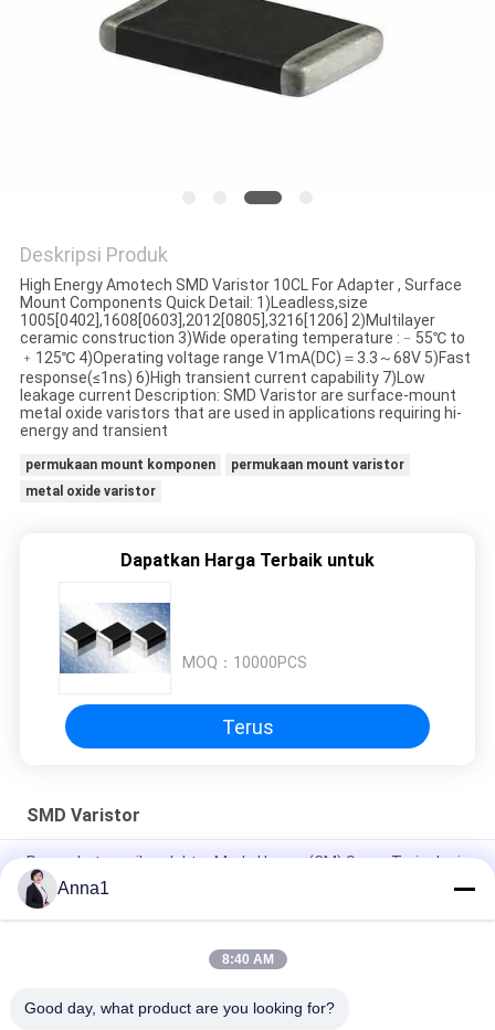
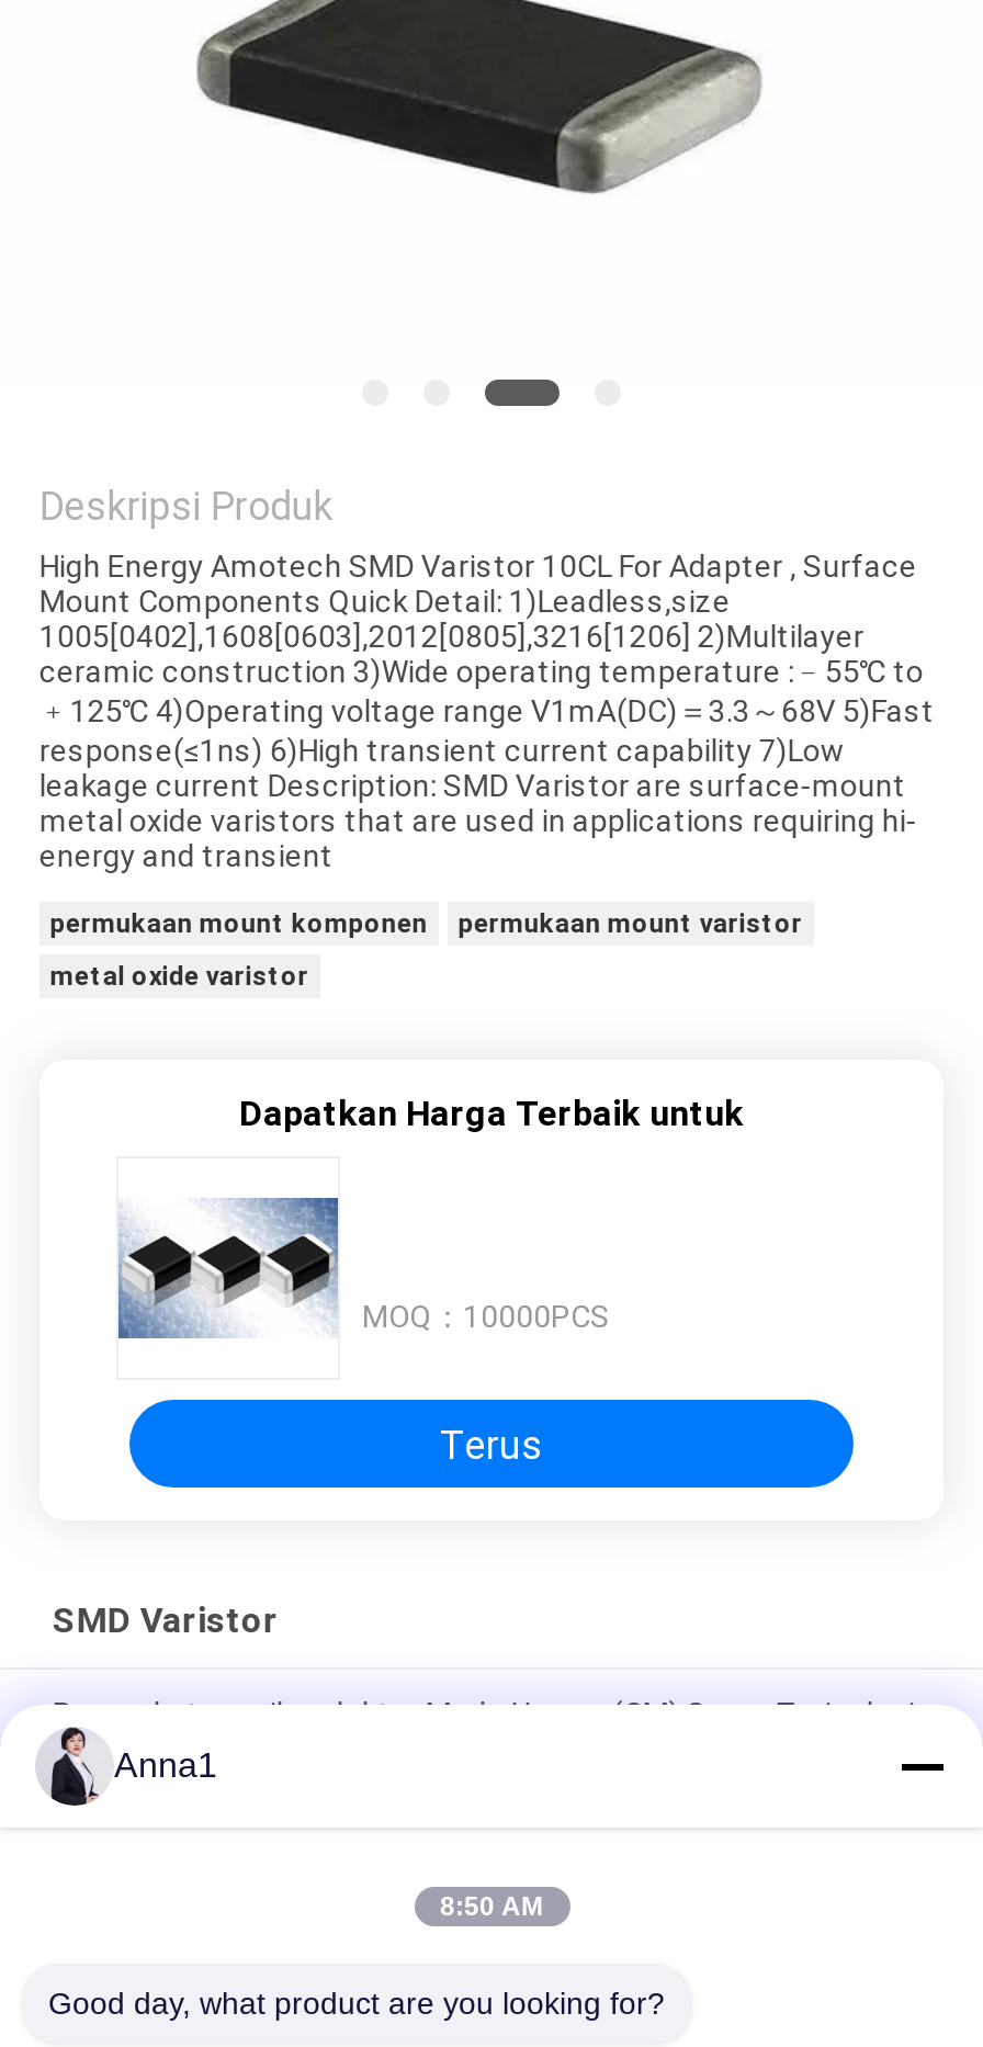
[222,952,273,967] 8:40 AM -> [440,1891,543,1922] 8:50 AM

